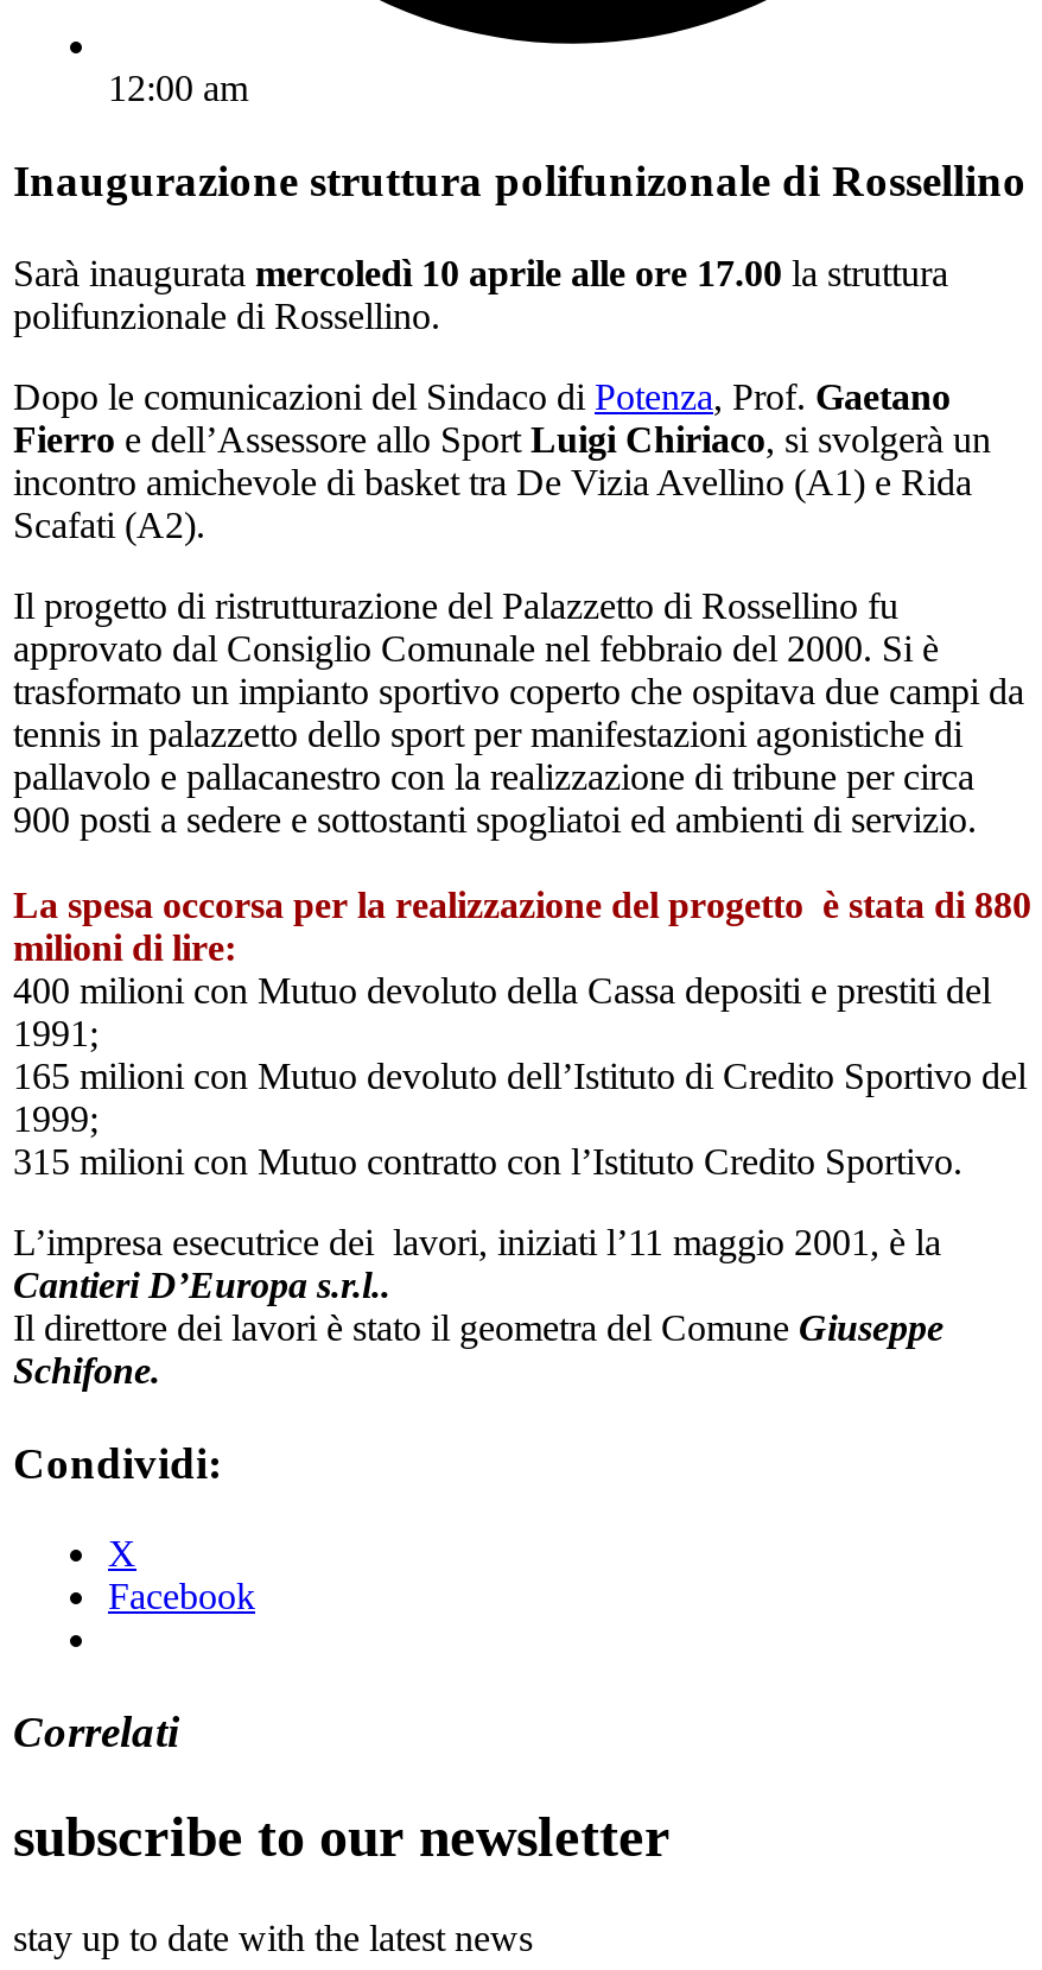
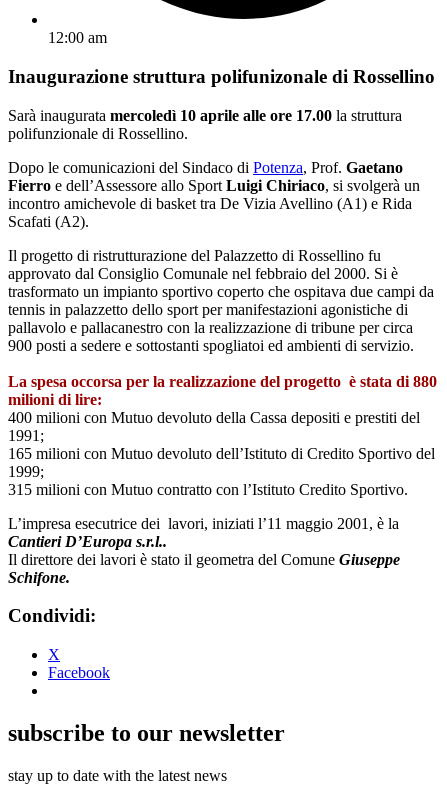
[13,1707,179,1757] Correlati -> none

